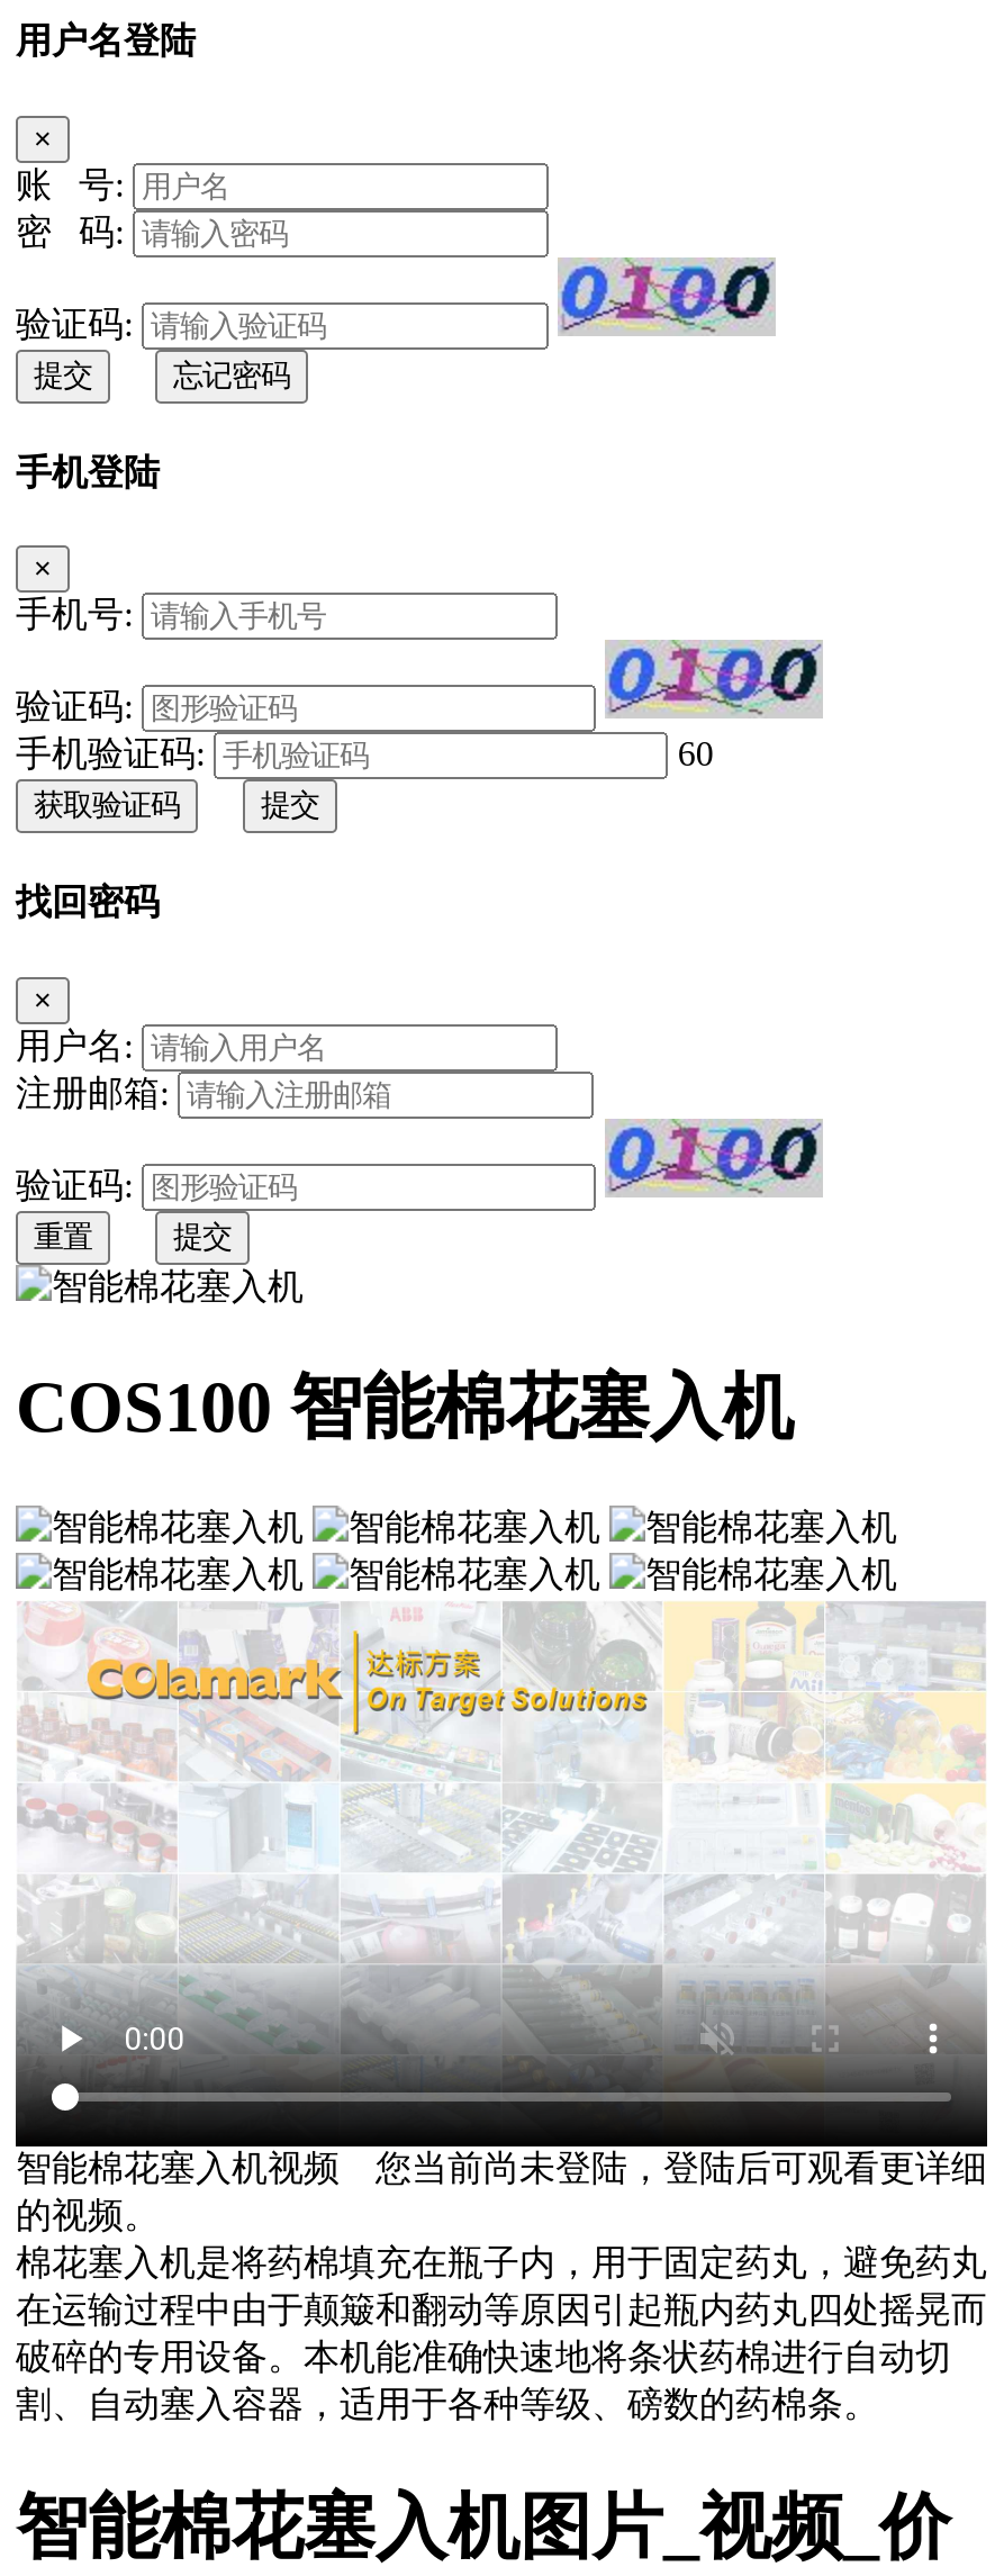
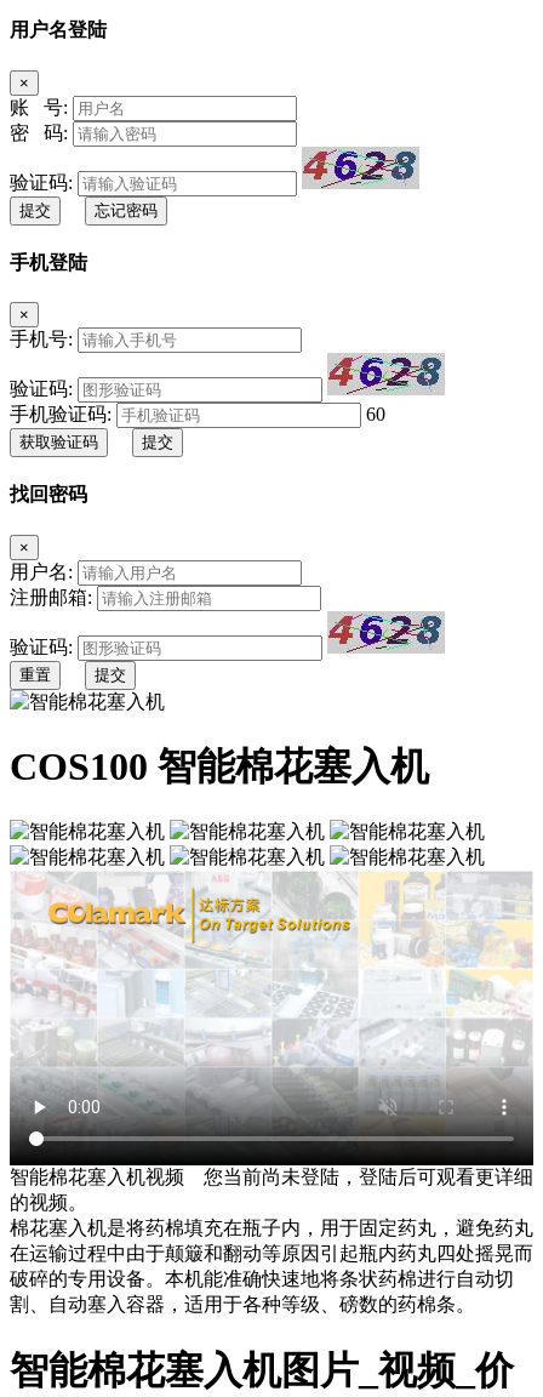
[558,260,774,332] [image] -> [302,149,416,188] [image]
[605,642,821,714] [image] -> [327,355,441,394] [image]
[605,1121,821,1193] [image] -> [327,614,441,652] [image]

